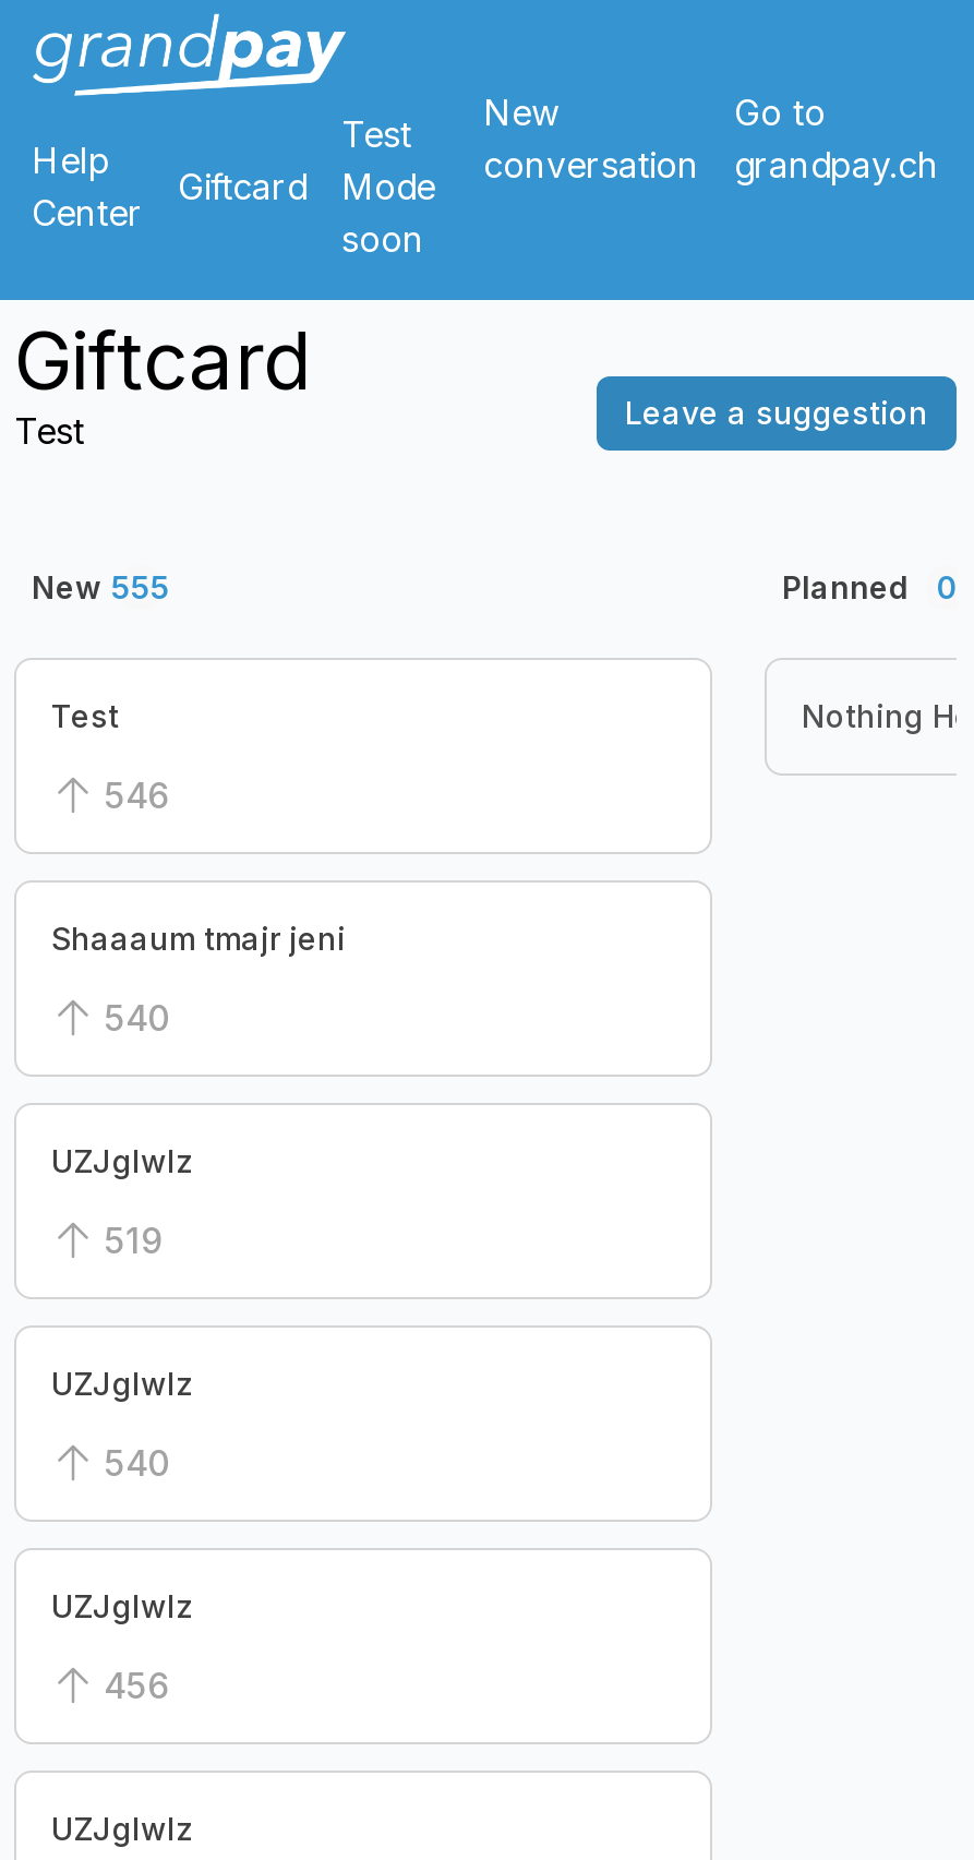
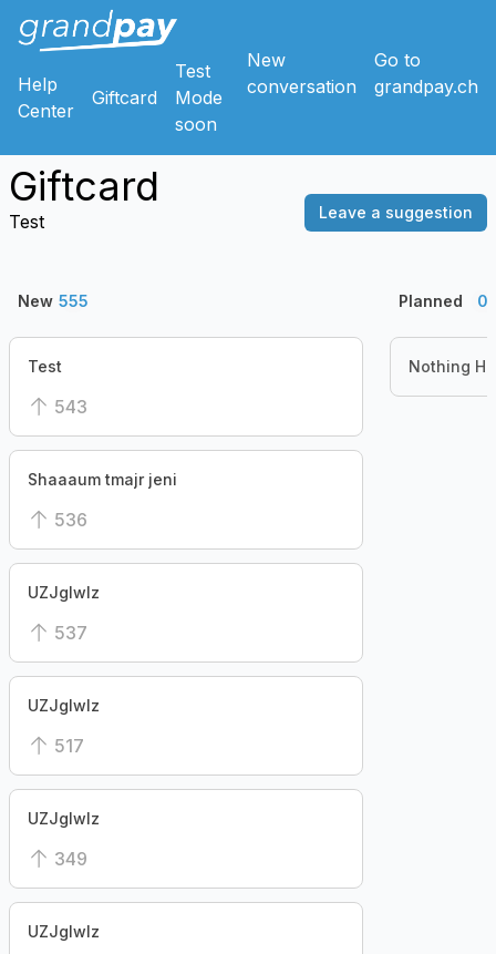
[104,773,169,817] 546 -> [54,396,87,418] 543
[104,996,171,1040] 540 -> [54,509,87,531] 536
[104,1219,163,1262] 519 -> [54,622,87,644] 537
[104,1441,171,1485] 540 -> [54,735,84,757] 517
[104,1664,169,1707] 456 -> [54,848,87,870] 349

